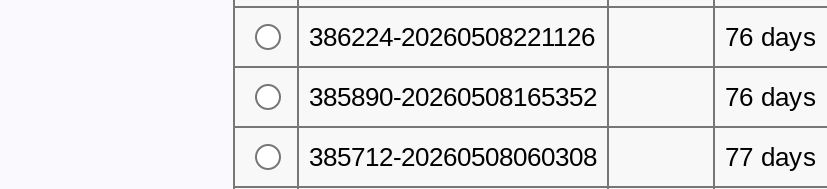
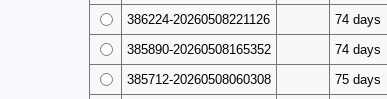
[725,22,817,52] 76 days -> [335,12,381,27] 74 days
[725,82,817,112] 76 days -> [335,42,381,57] 74 days
[725,142,817,172] 77 days -> [335,72,381,87] 75 days

